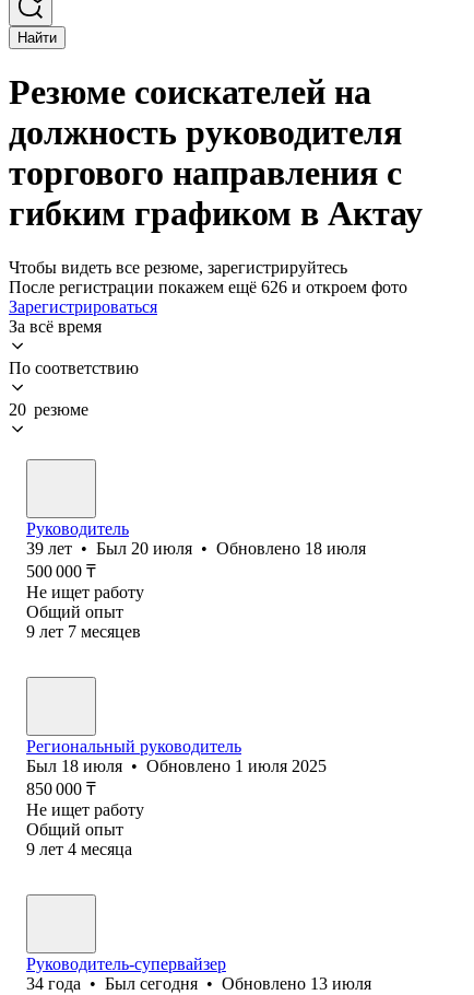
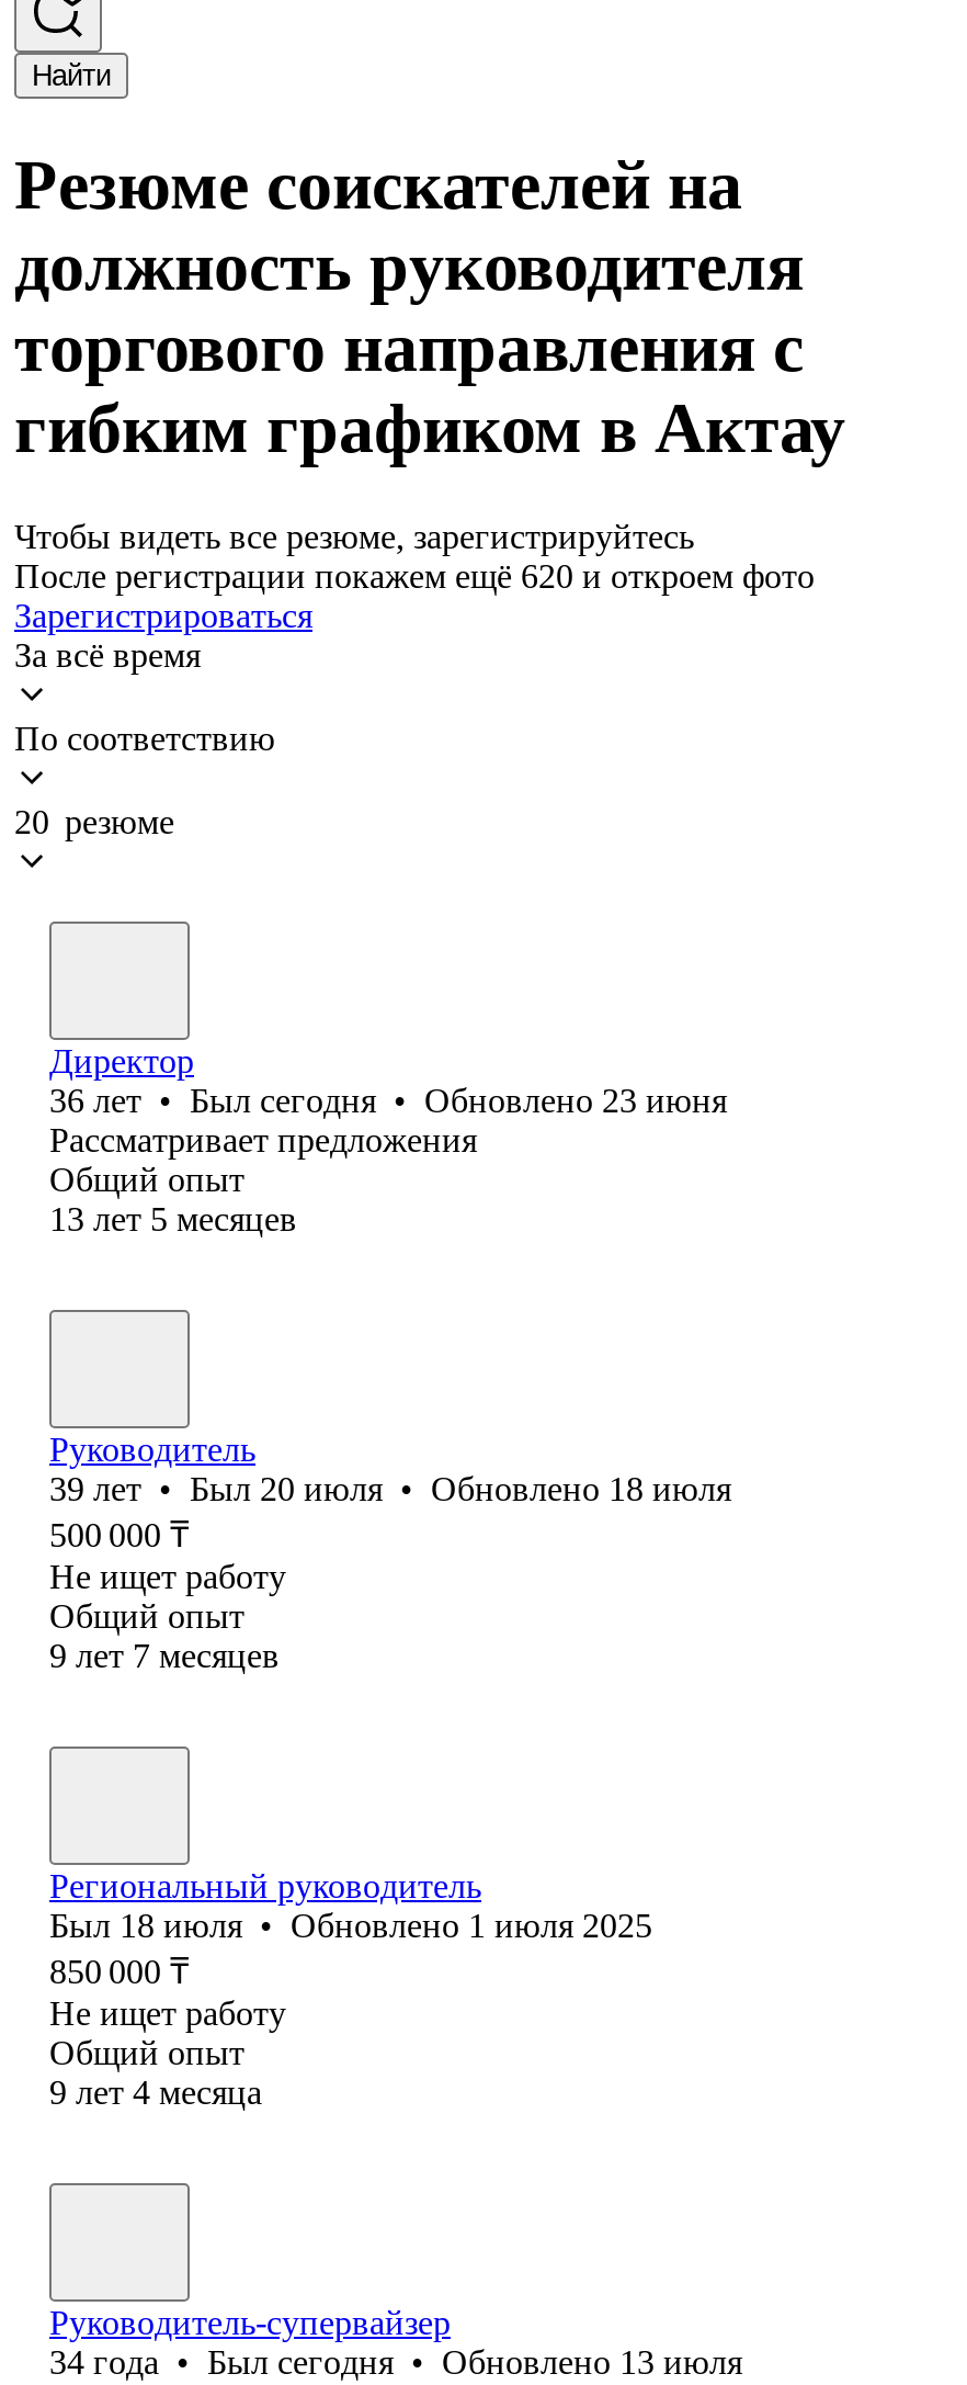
[9,278,407,296] После регистрации покажем ещё 626 и откроем фото -> [14,557,815,594] После регистрации покажем ещё 620 и откроем фото
none -> [49,1042,727,1237] Директор | 36 лет • Был сегодня • Обновлено 23 июня | Рассматривает предложения | Общий опыт | 13 лет 5 месяцев

